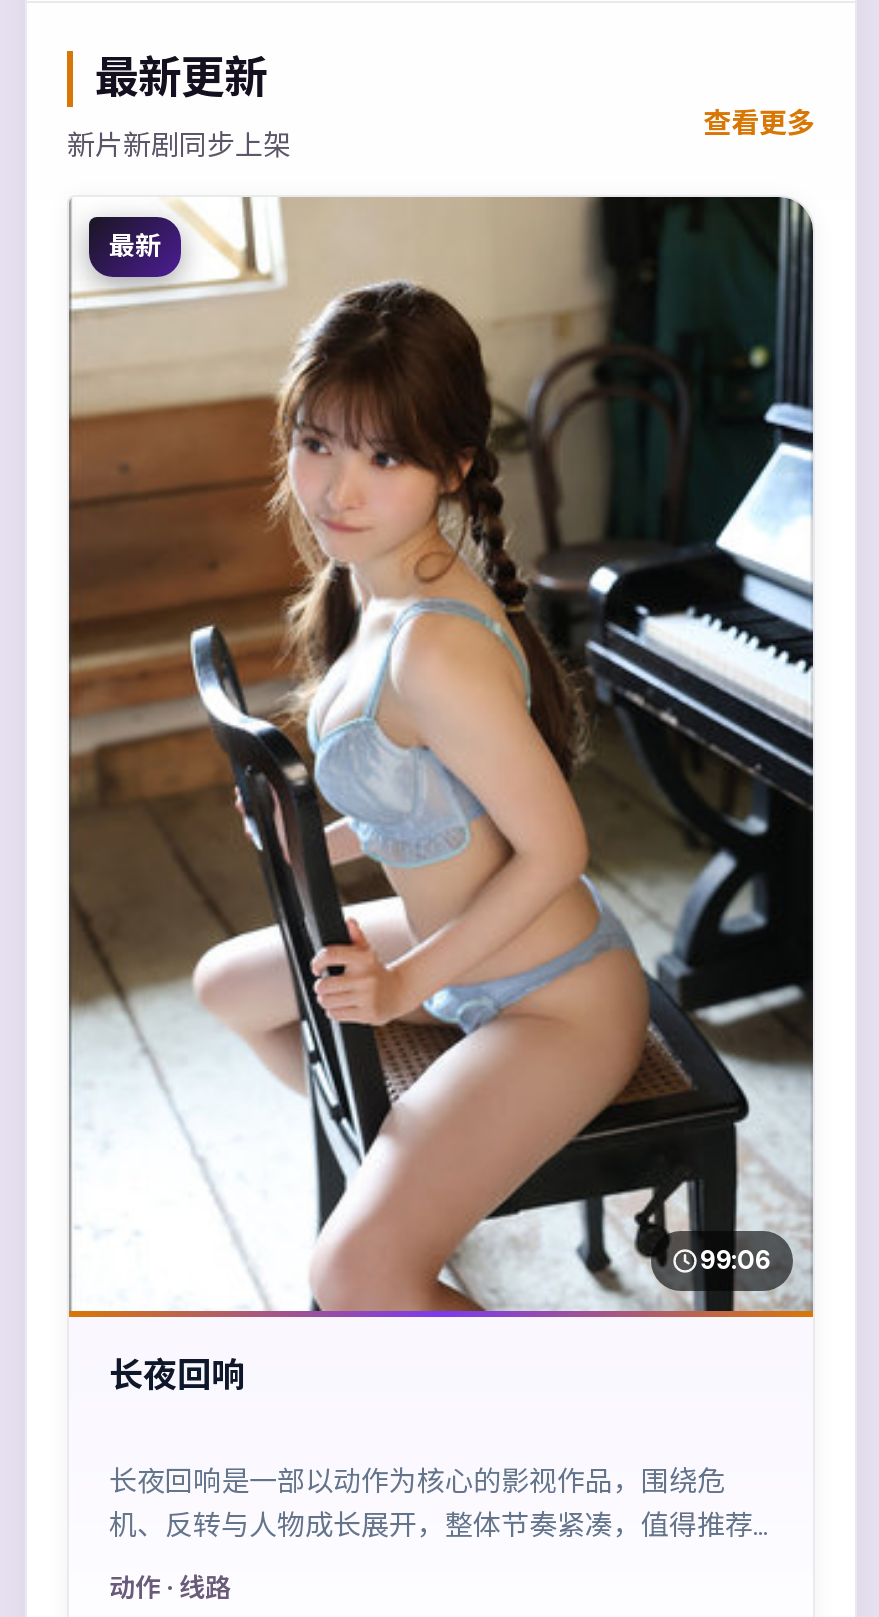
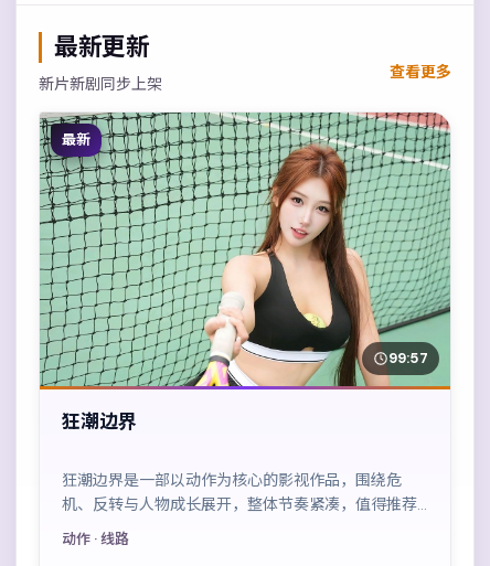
[67,195,815,1317] [image] | 99:06 -> [40,111,451,389] [image] | 99:57
[109,1353,245,1397] 长夜回响 -> [62,410,137,434] 狂潮边界
[109,1463,725,1499] 长夜回响是一部以动作为核心的影视作品，围绕危 -> [62,470,402,490] 狂潮边界是一部以动作为核心的影视作品，围绕危

